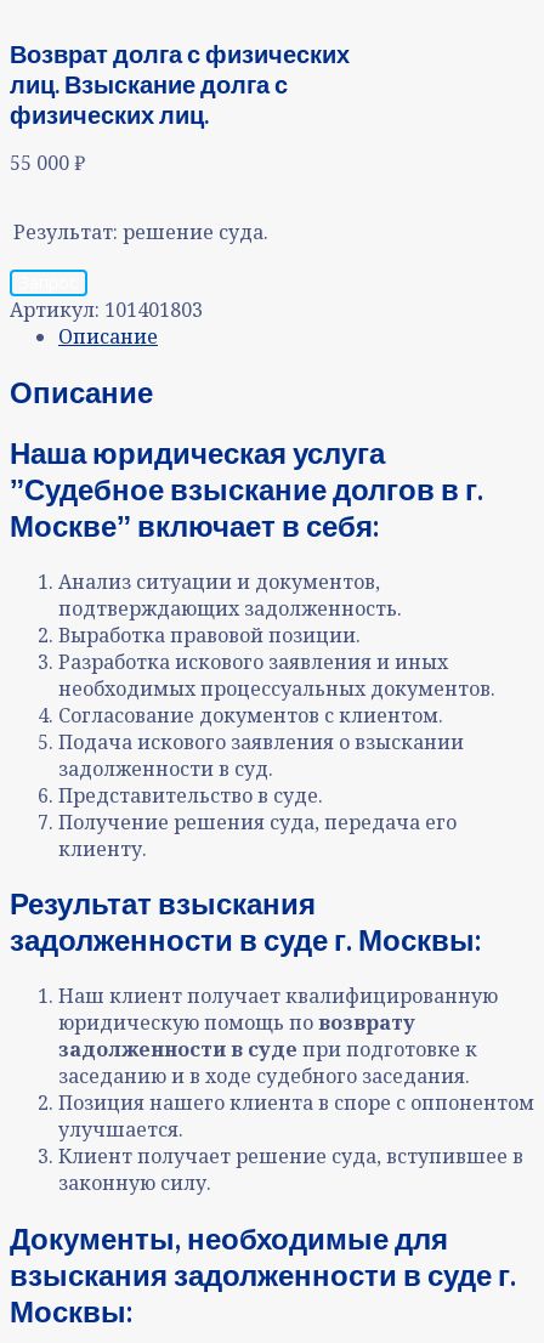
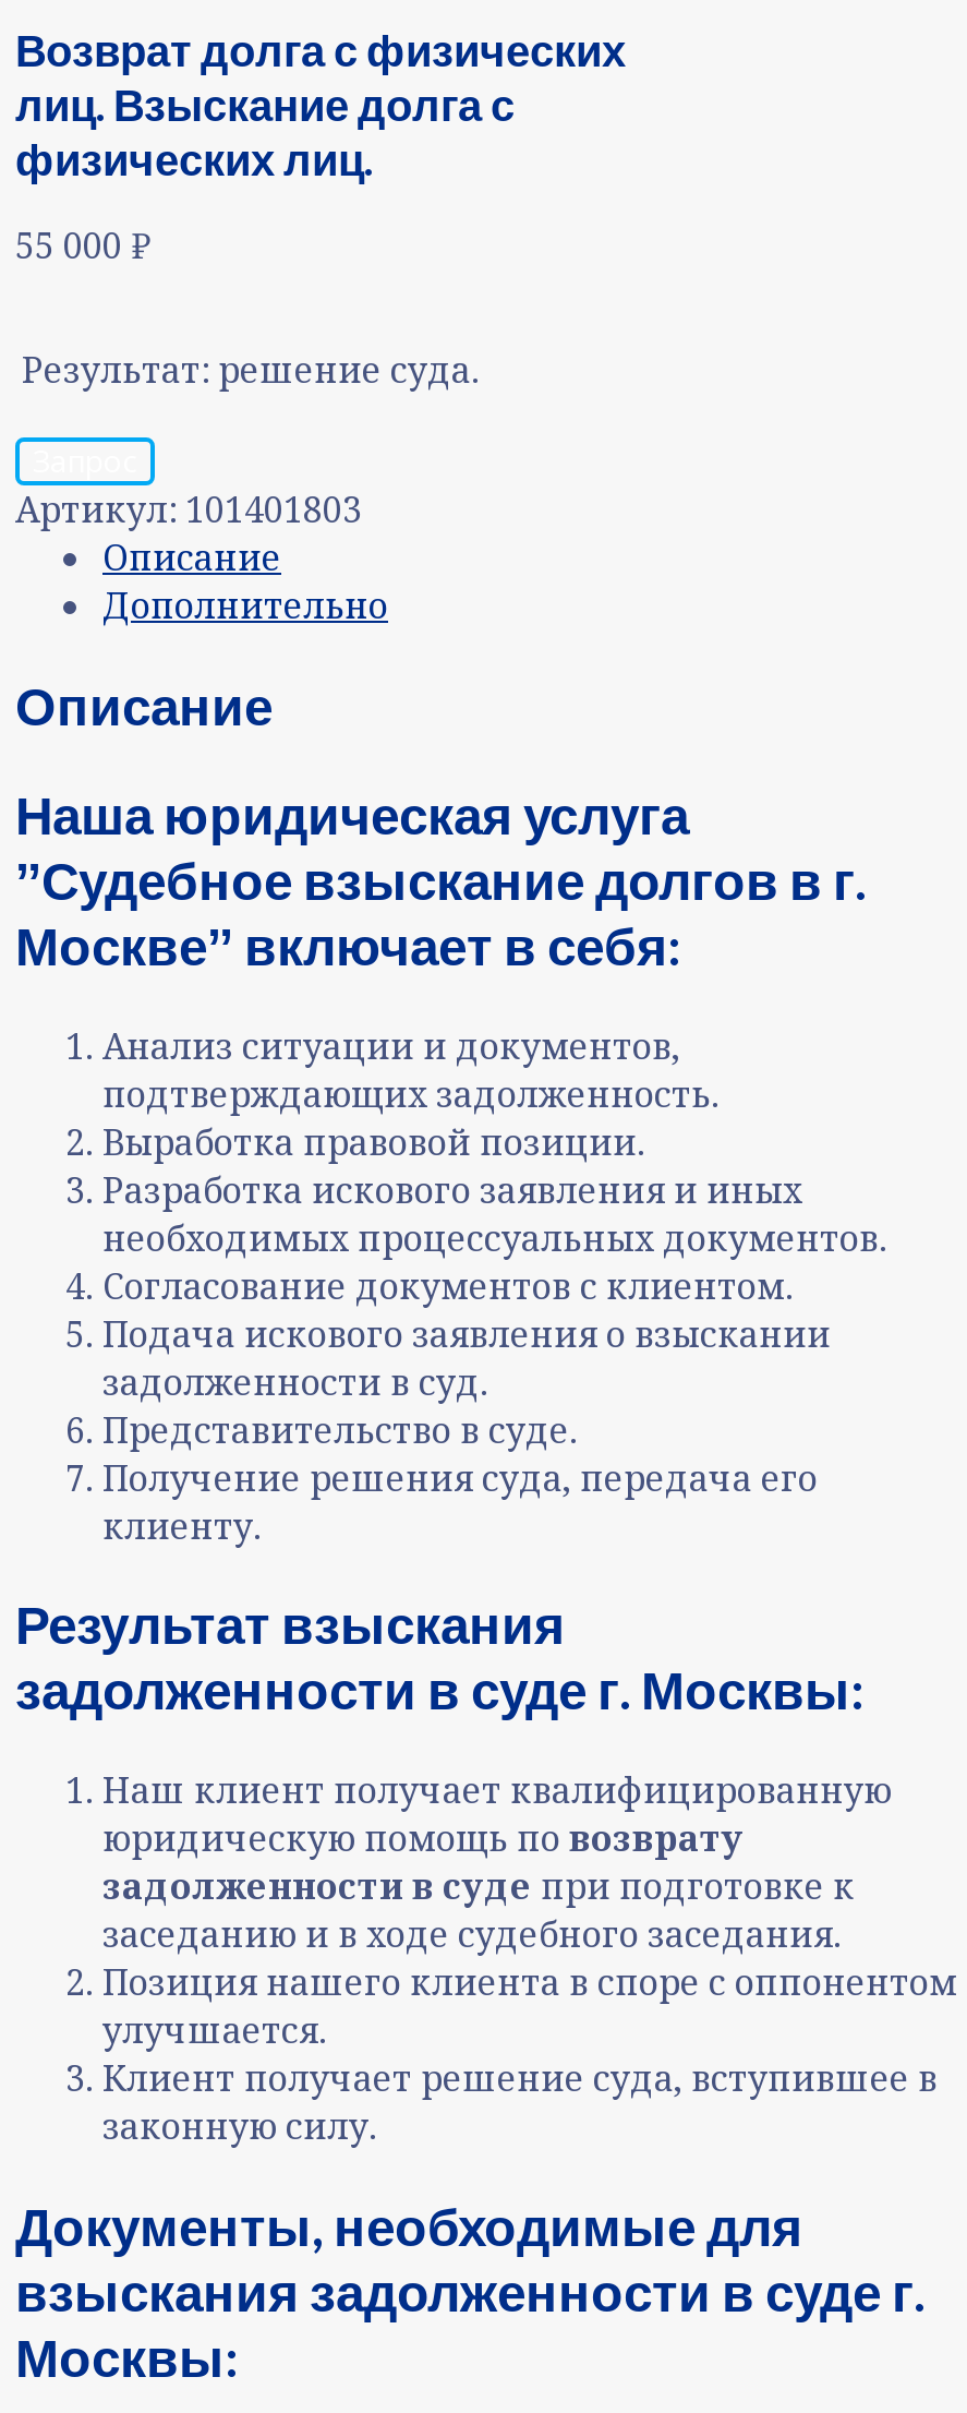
none -> [102,581,388,629] Дополнительно

